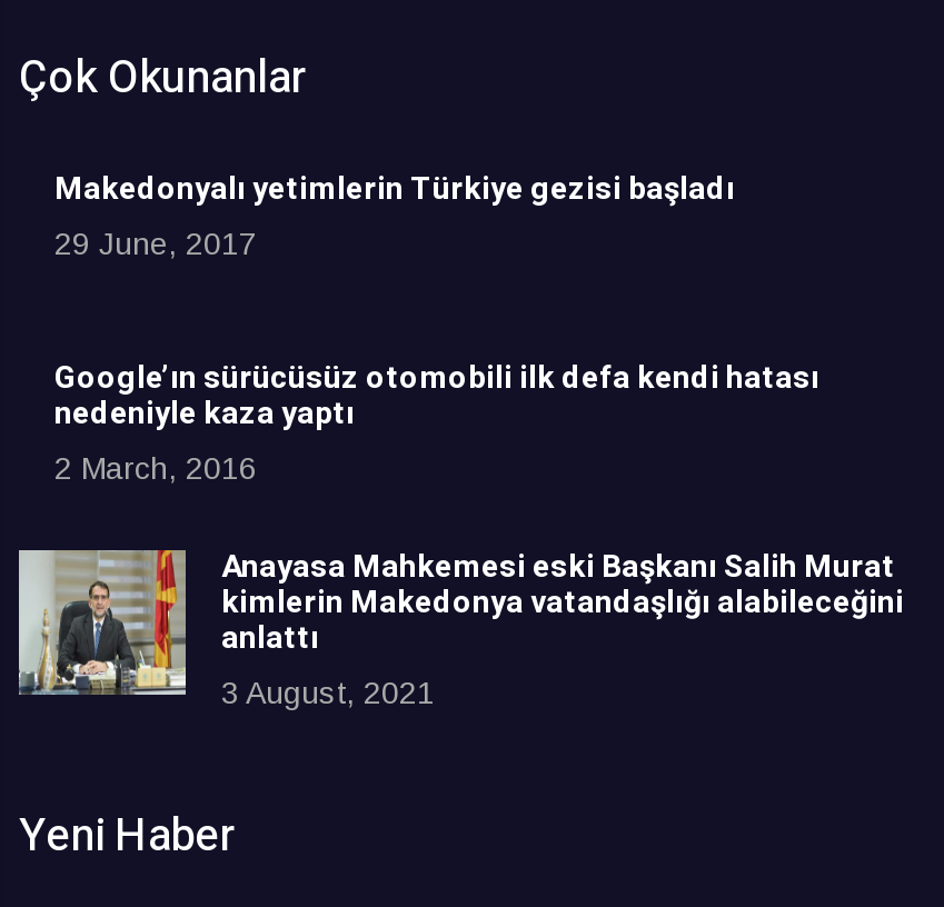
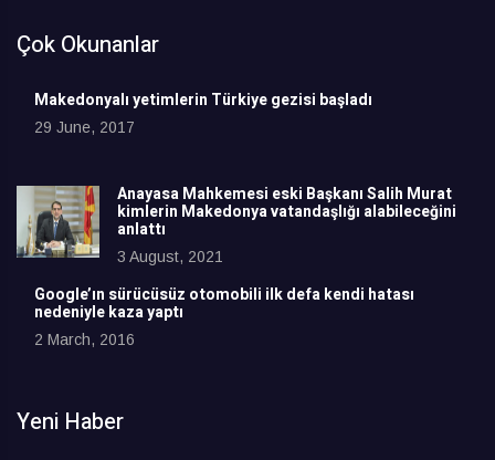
moved [54,355,819,486] -> [34,283,414,349]: Google’ın sürücüsüz otomobili ilk defa kendi hatası | nedeniyle kaza yaptı | 2 March, 2016
moved [19,544,904,711] -> [17,183,456,266]: [image] | Anayasa Mahkemesi eski Başkanı Salih Murat | kimlerin Makedonya vatandaşlığı alabileceğini | anlattı | 3 August, 2021

